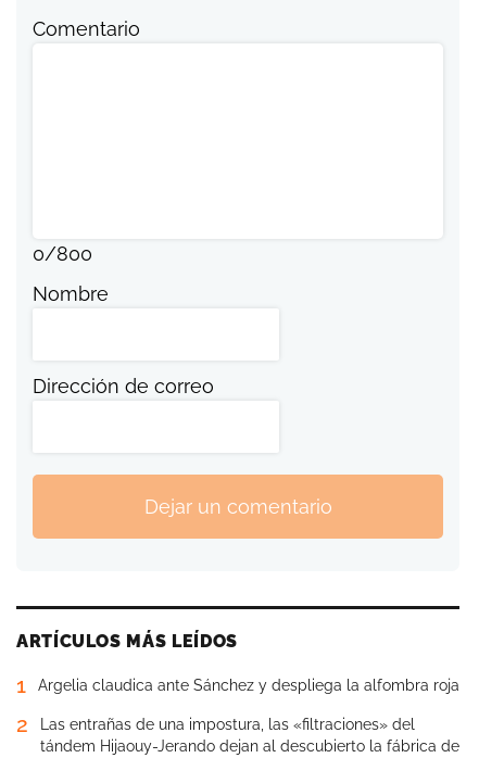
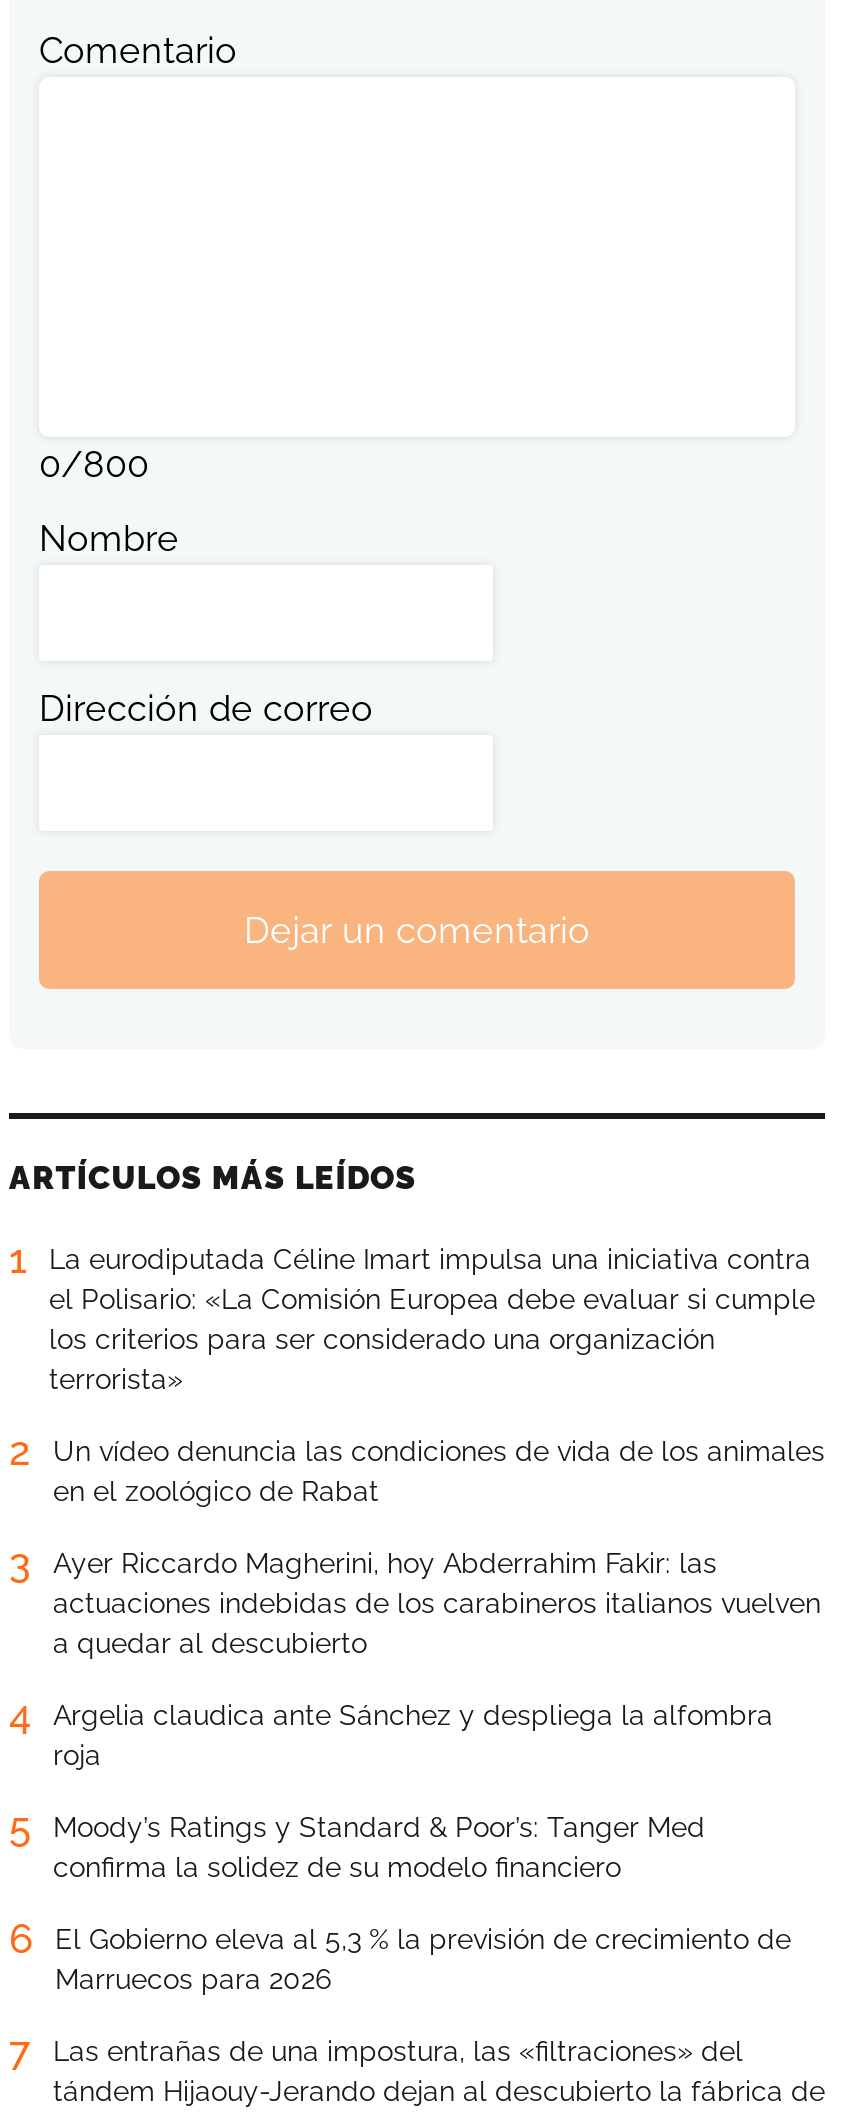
[38,677,459,694] Argelia claudica ante Sánchez y despliega la alfombra roja -> [49,1244,815,1396] La eurodiputada Céline Imart impulsa una iniciativa contra | el Polisario: «La Comisión Europea debe evaluar si cumple | los criterios para ser considerado una organización | terrorista»
none -> [9,1436,825,2076] Un vídeo denuncia las condiciones de vida de los animales | en el zoológico de Rabat | 3 | Ayer Riccardo Magherini, hoy Abderrahim Fakir: las | actuaciones indebidas de los carabineros italianos vuelven | a quedar al descubierto | 4 | Argelia claudica ante Sánchez y despliega la alfombra | roja | 5 | Moody’s Ratings y Standard & Poor’s: Tanger Med | confirma la solidez de su modelo financiero | 6 | El Gobierno eleva al 5,3 % la previsión de crecimiento de | Marruecos para 2026 | 7

